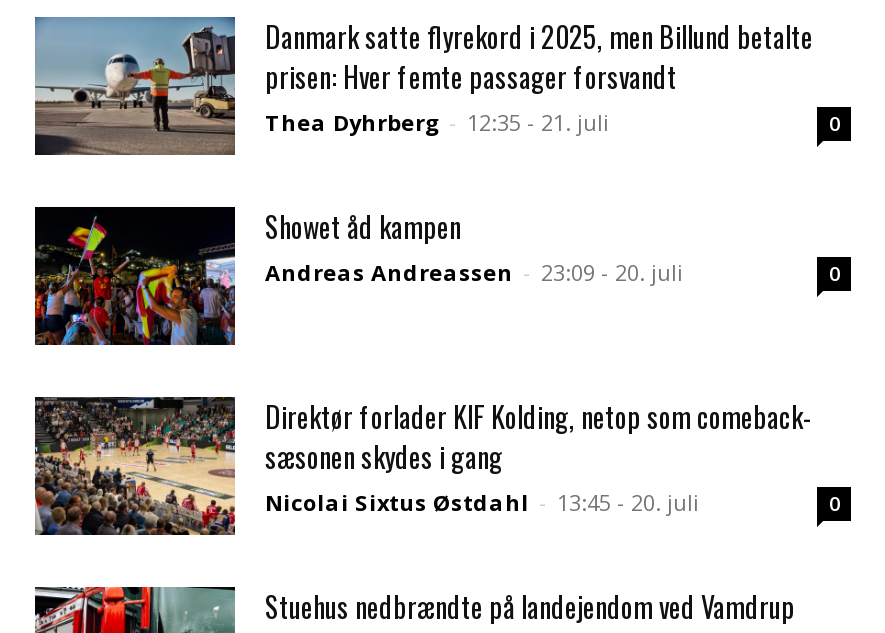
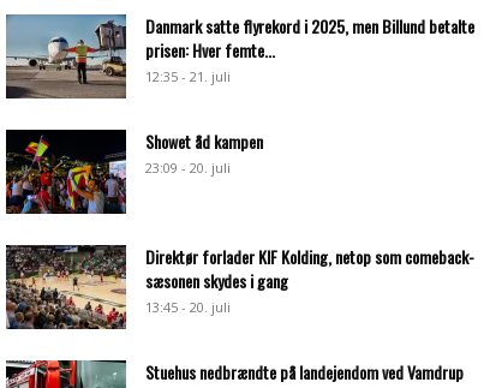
[265,55,841,137] prisen: Hver femte passager forsvandt | Thea Dyhrberg - 12:35 - 21. juli | 0 -> [145,37,275,85] prisen: Hver femte... | 12:35 - 21. juli
[265,257,841,287] Andreas Andreassen - 23:09 - 20. juli | 0 -> [145,158,231,176] 23:09 - 20. juli
[265,487,841,517] Nicolai Sixtus Østdahl - 13:45 - 20. juli | 0 -> [145,298,231,316] 13:45 - 20. juli

